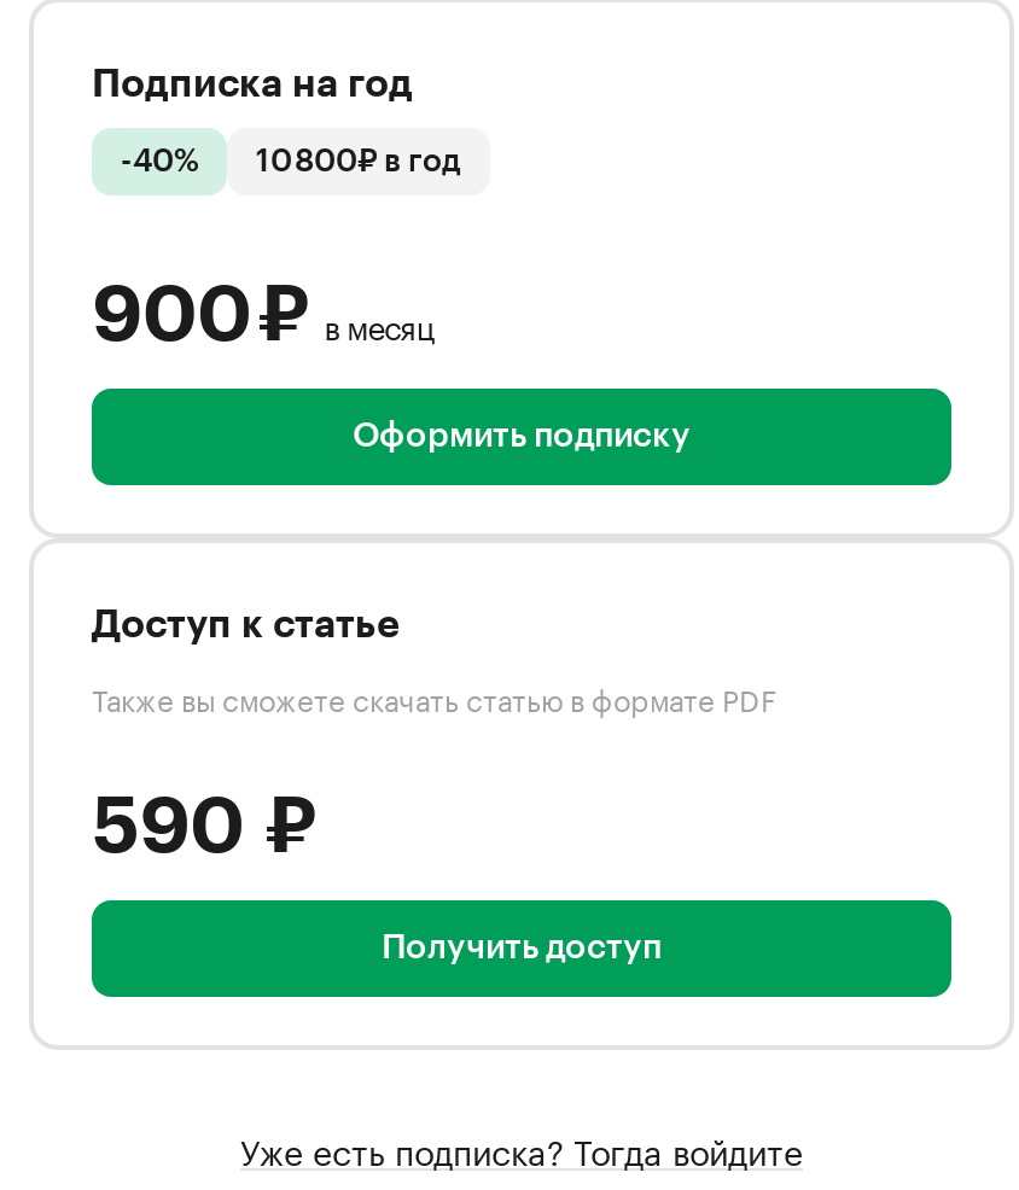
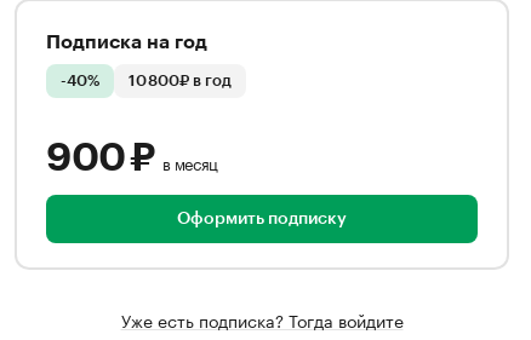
[92,606,778,966] Доступ к статье | Также вы сможете скачать статью в формате PDF | 590 ₽ | Получить доступ -> none

